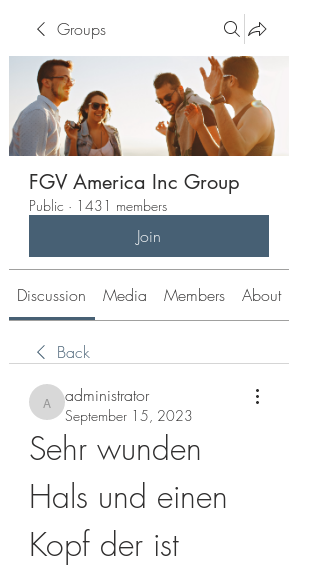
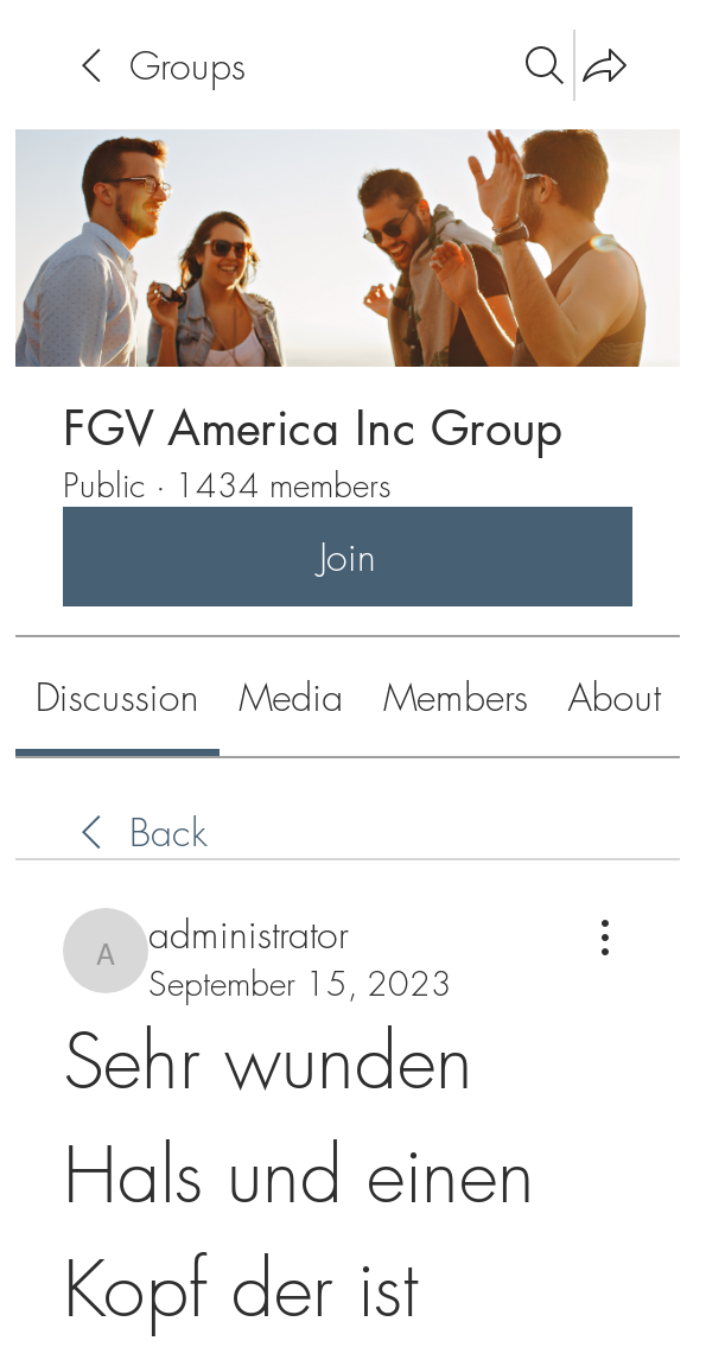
[29,196,167,215] Public · 1431 members -> [63,462,390,507] Public · 1434 members

